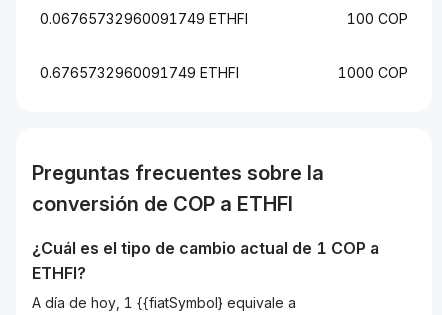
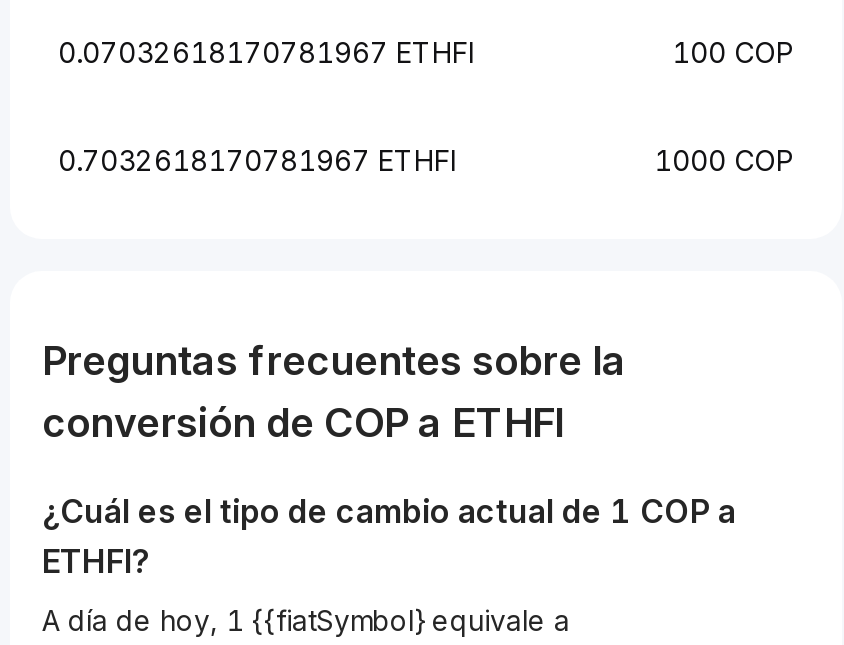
[40,10,248,27] 0.06765732960091749 ETHFI -> [58,35,474,69] 0.07032618170781967 ETHFI
[40,64,239,81] 0.6765732960091749 ETHFI -> [58,143,456,177] 0.7032618170781967 ETHFI

